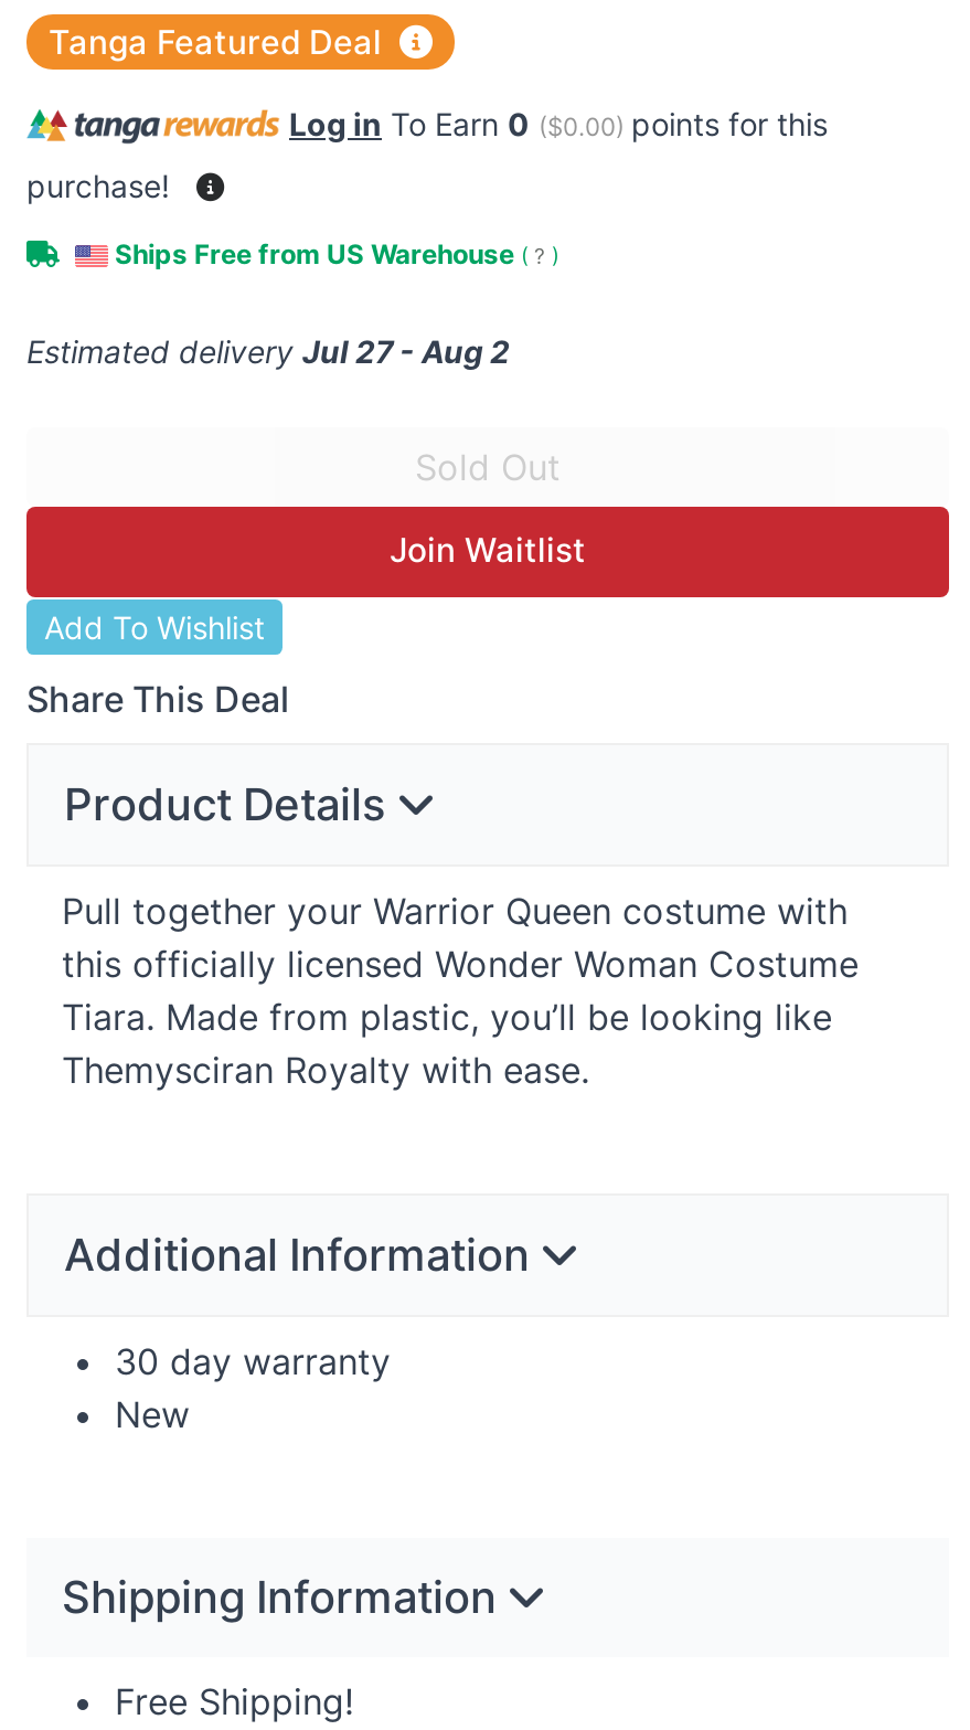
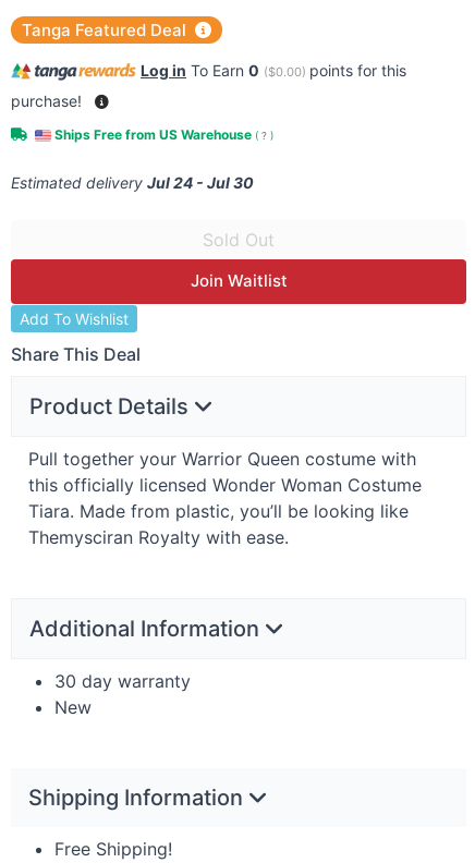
[26,333,510,370] Estimated delivery Jul 27 - Aug 2 -> [11,173,254,192] Estimated delivery Jul 24 - Jul 30

